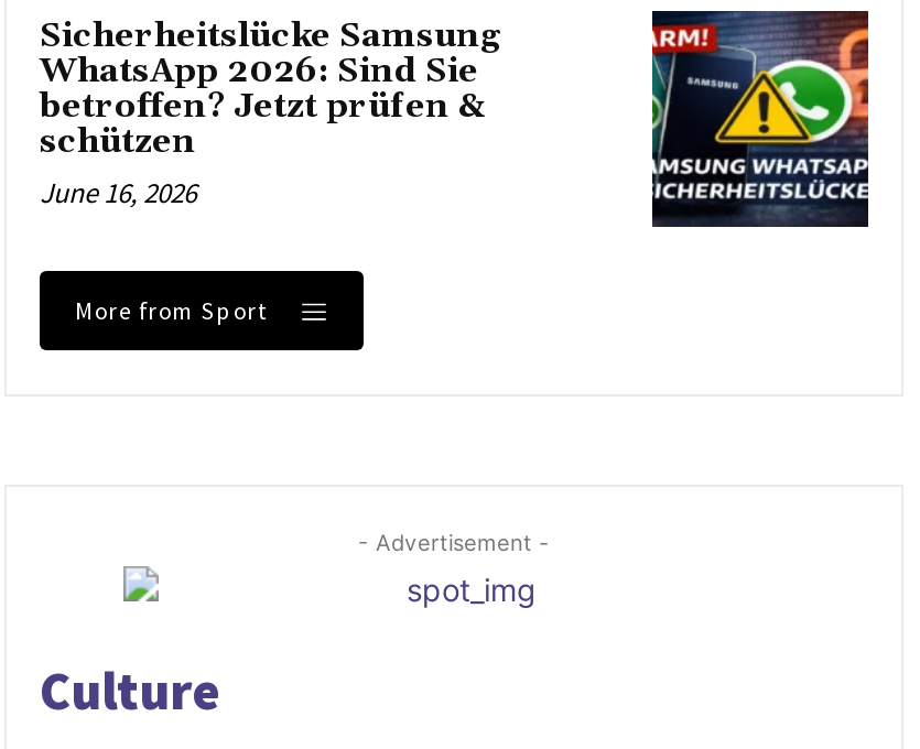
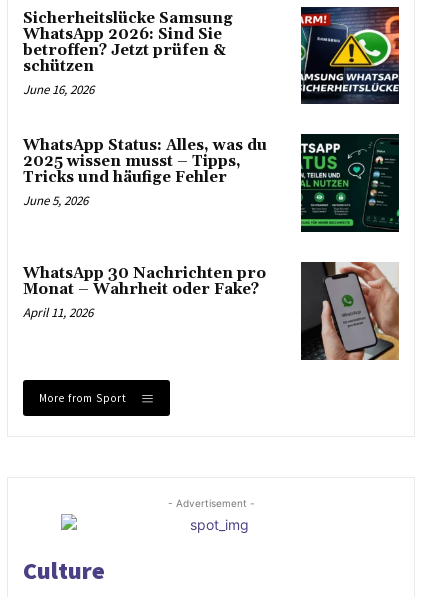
none -> [23,133,400,233] [image] | WhatsApp Status: Alles, was du | 2025 wissen musst – Tipps, | Tricks und häufige Fehler | June 5, 2026
none -> [23,261,400,361] [image] | WhatsApp 30 Nachrichten pro | Monat – Wahrheit oder Fake? | April 11, 2026

